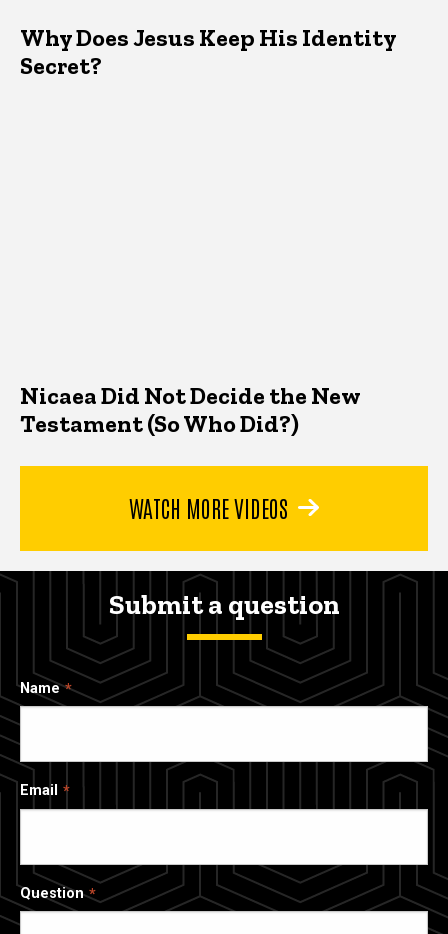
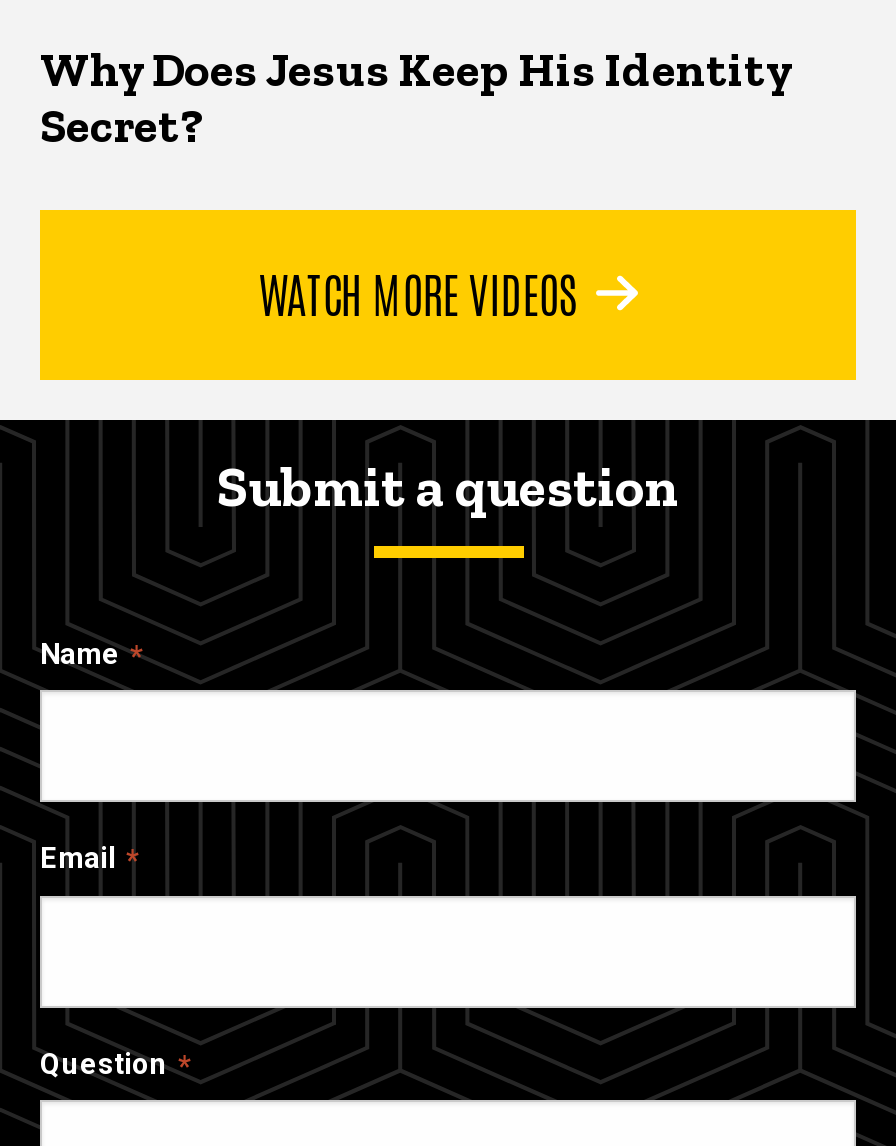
[20,381,360,438] Nicaea Did Not Decide the New | Testament (So Who Did?) -> none

